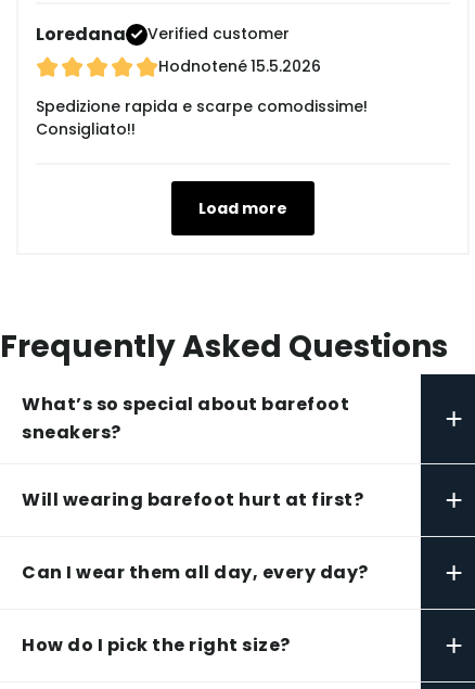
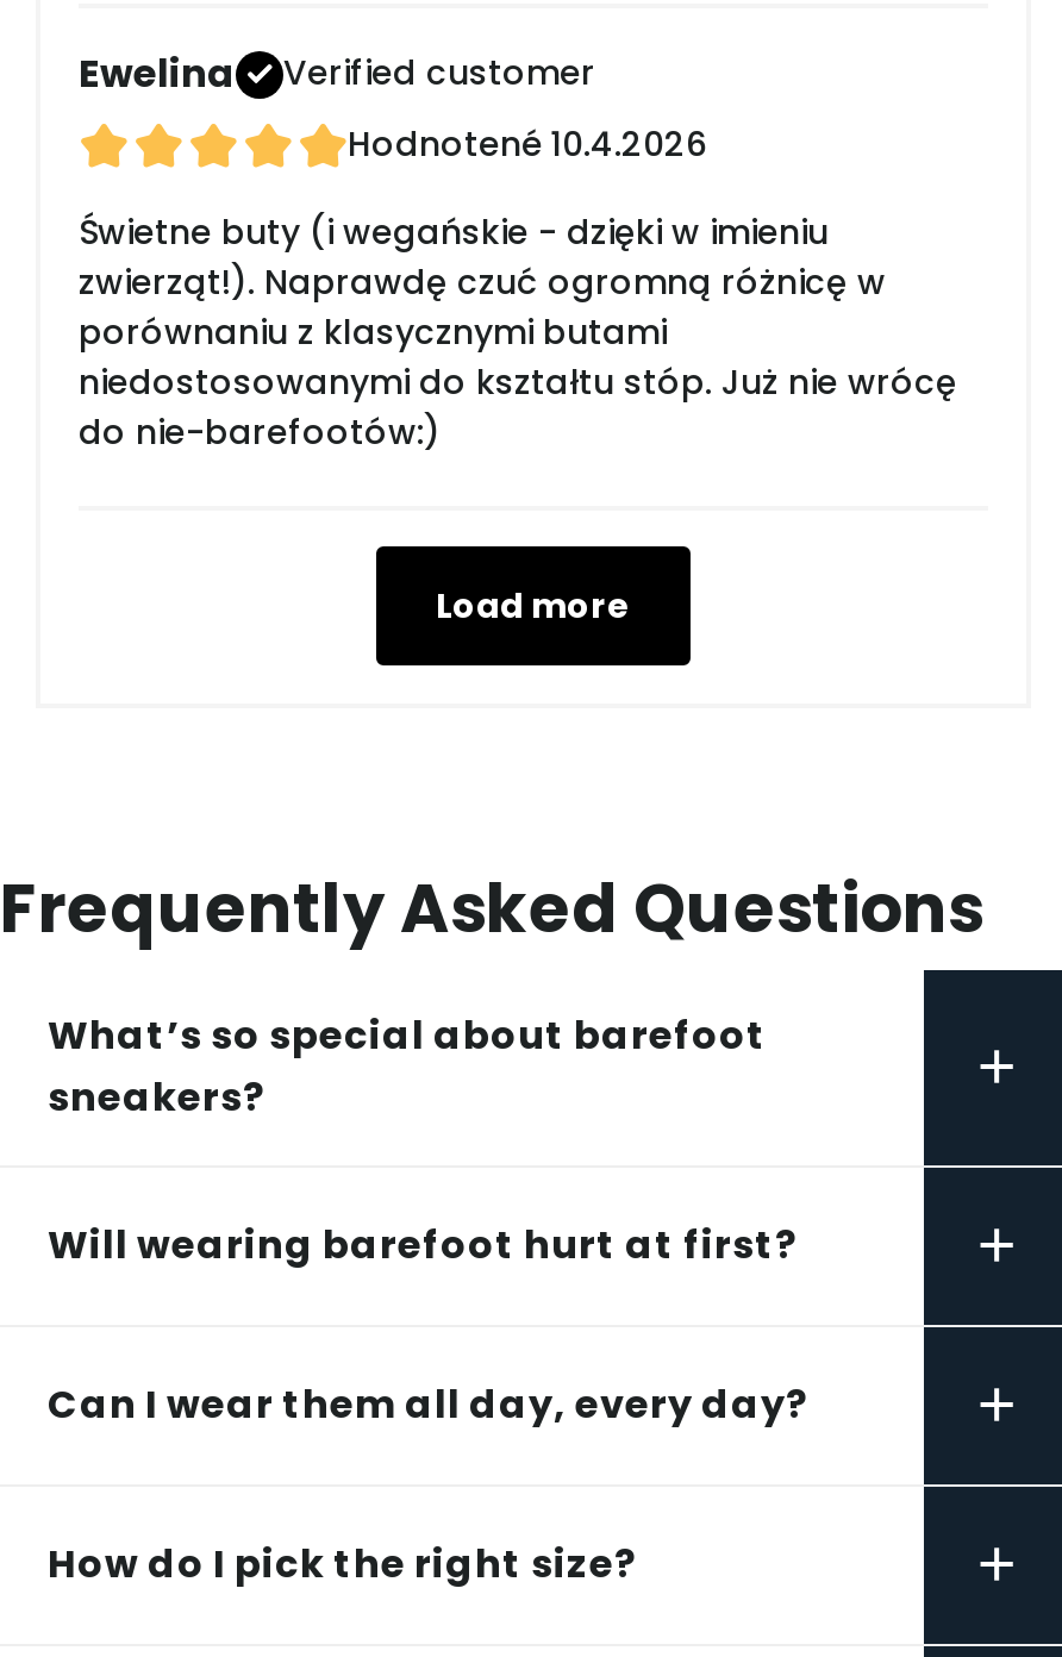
[36,22,126,47] Loredana -> [79,48,236,102] Ewelina
[158,56,321,78] Hodnotené 15.5.2026 -> [348,121,707,169] Hodnotené 10.4.2026
[36,96,368,141] Spedizione rapida e scarpe comodissime! | Consigliato!! -> [79,210,957,457] Świetne buty (i wegańskie - dzięki w imieniu | zwierząt!). Naprawdę czuć ogromną różnicę w | porównaniu z klasycznymi butami | niedostosowanymi do kształtu stóp. Już nie wrócę | do nie-barefootów:)

